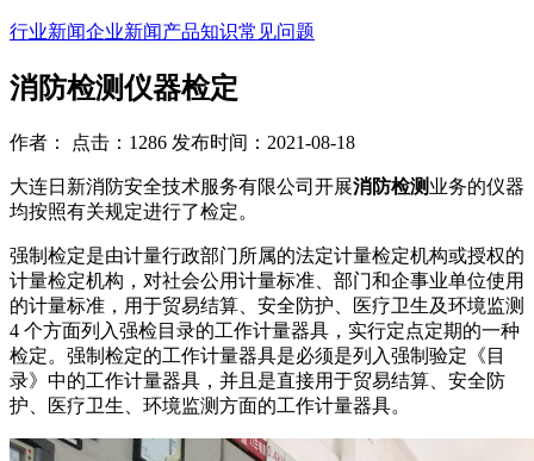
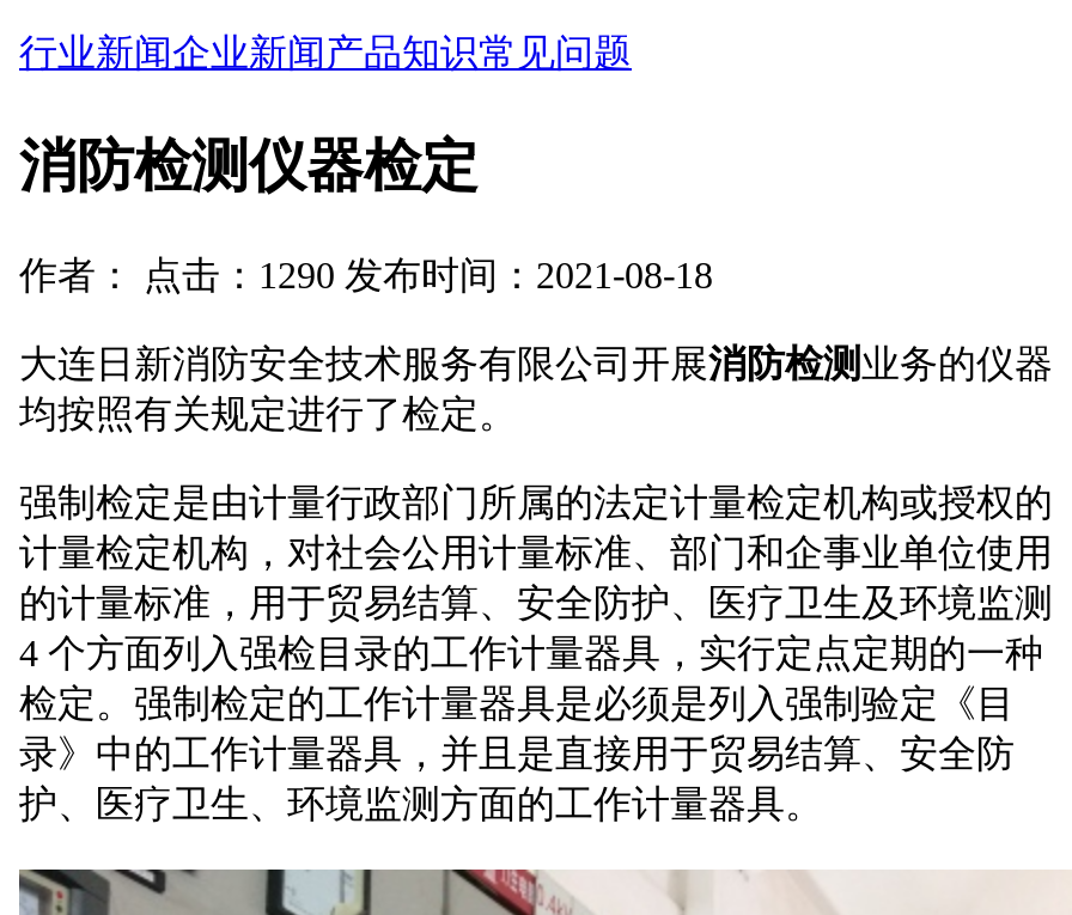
[10,132,355,152] 作者： 点击：1286 发布时间：2021-08-18 -> [19,254,713,295] 作者： 点击：1290 发布时间：2021-08-18

